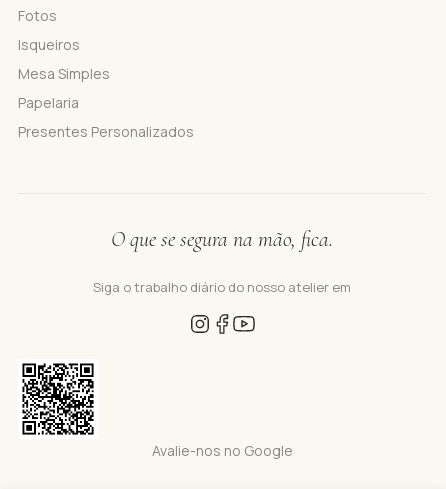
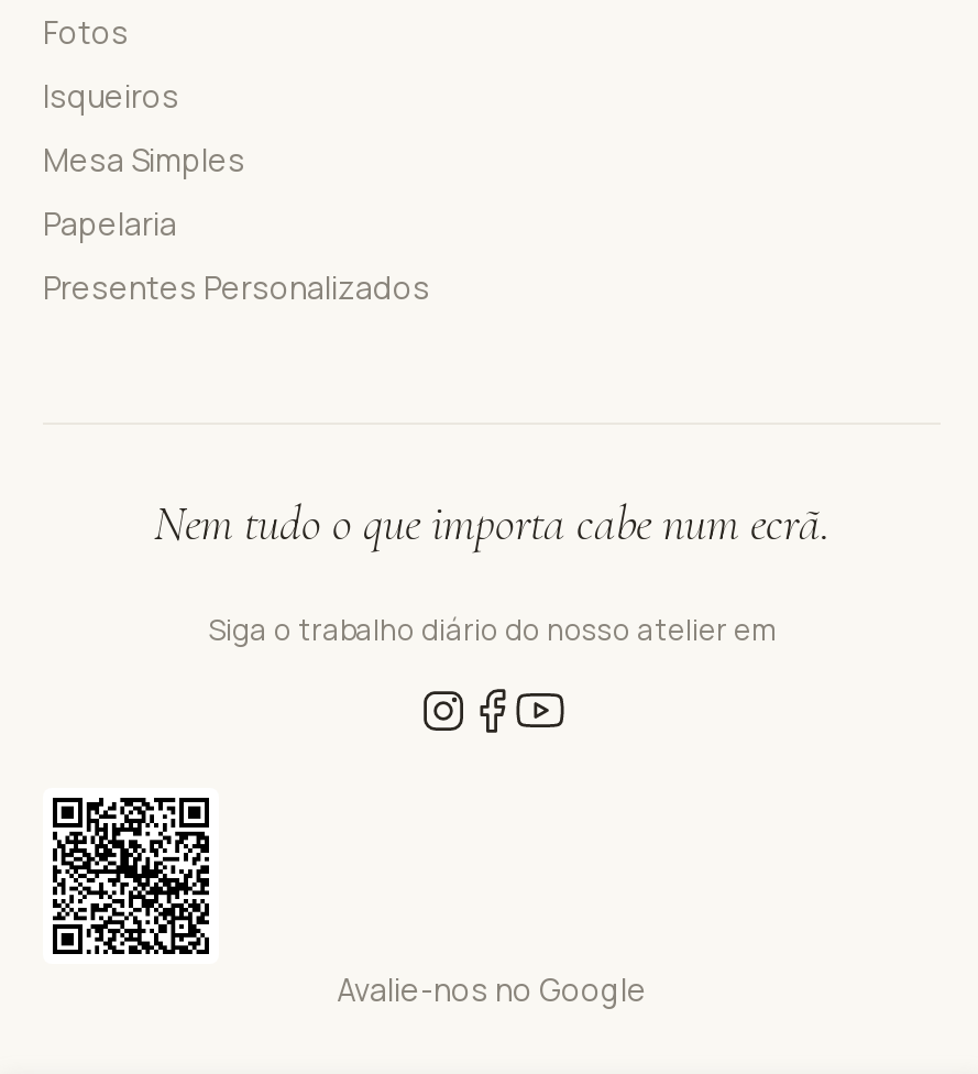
[111,226,333,252] O que se segura na mão, fica. -> [154,495,829,552] Nem tudo o que importa cabe num ecrã.

